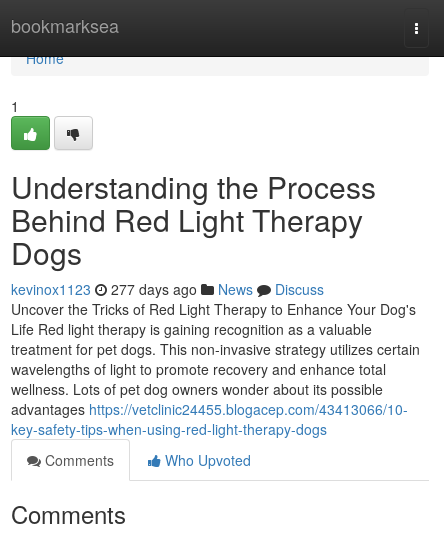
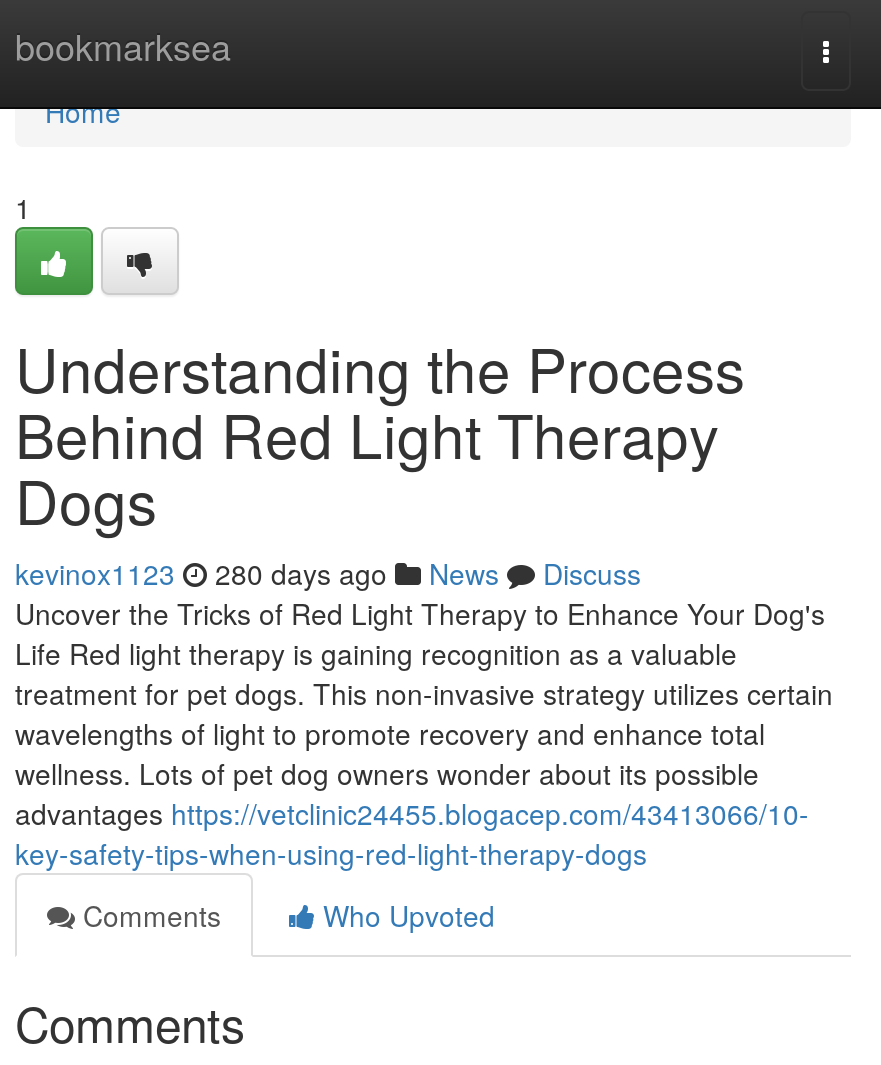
[11,279,324,299] kevinox1123 277 days ago News Discuss -> [15,553,641,593] kevinox1123 280 days ago News Discuss

